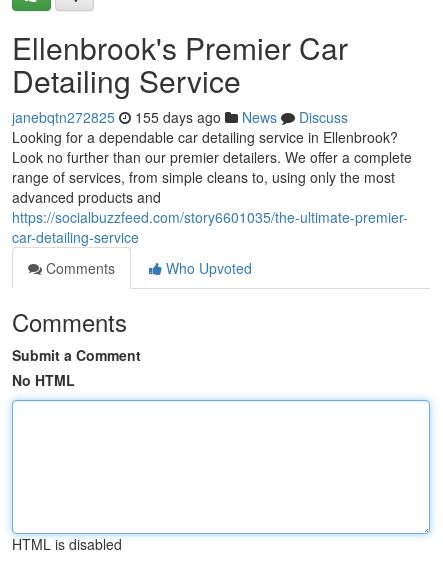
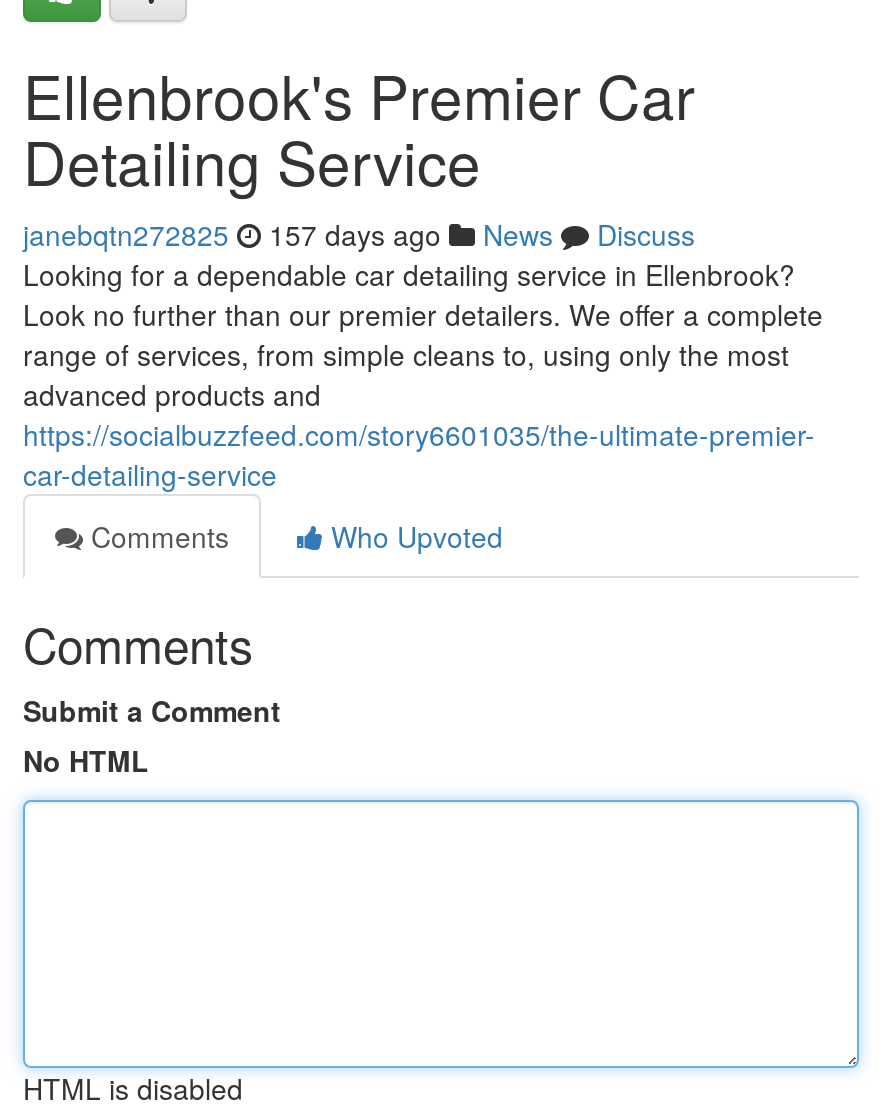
[12,107,348,127] janebqtn272825 155 days ago News Discuss -> [23,214,695,254] janebqtn272825 157 days ago News Discuss

